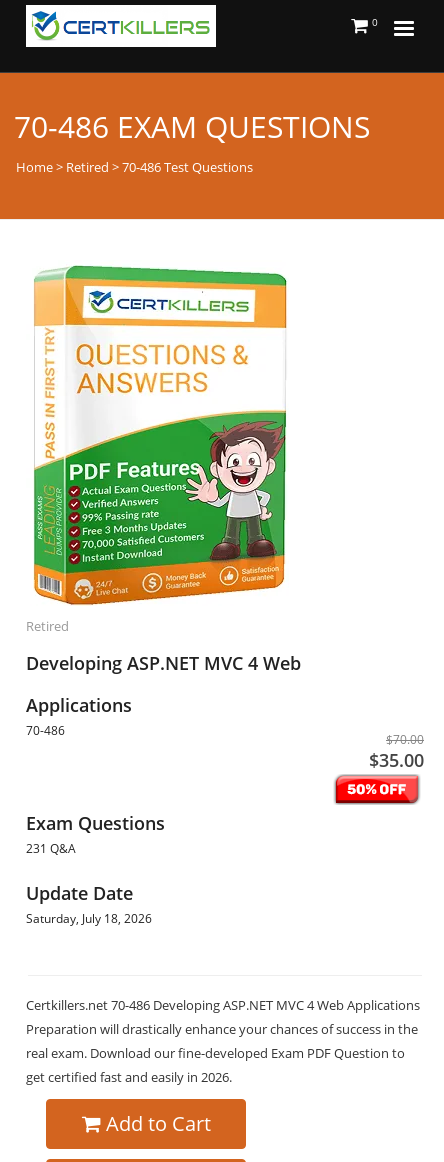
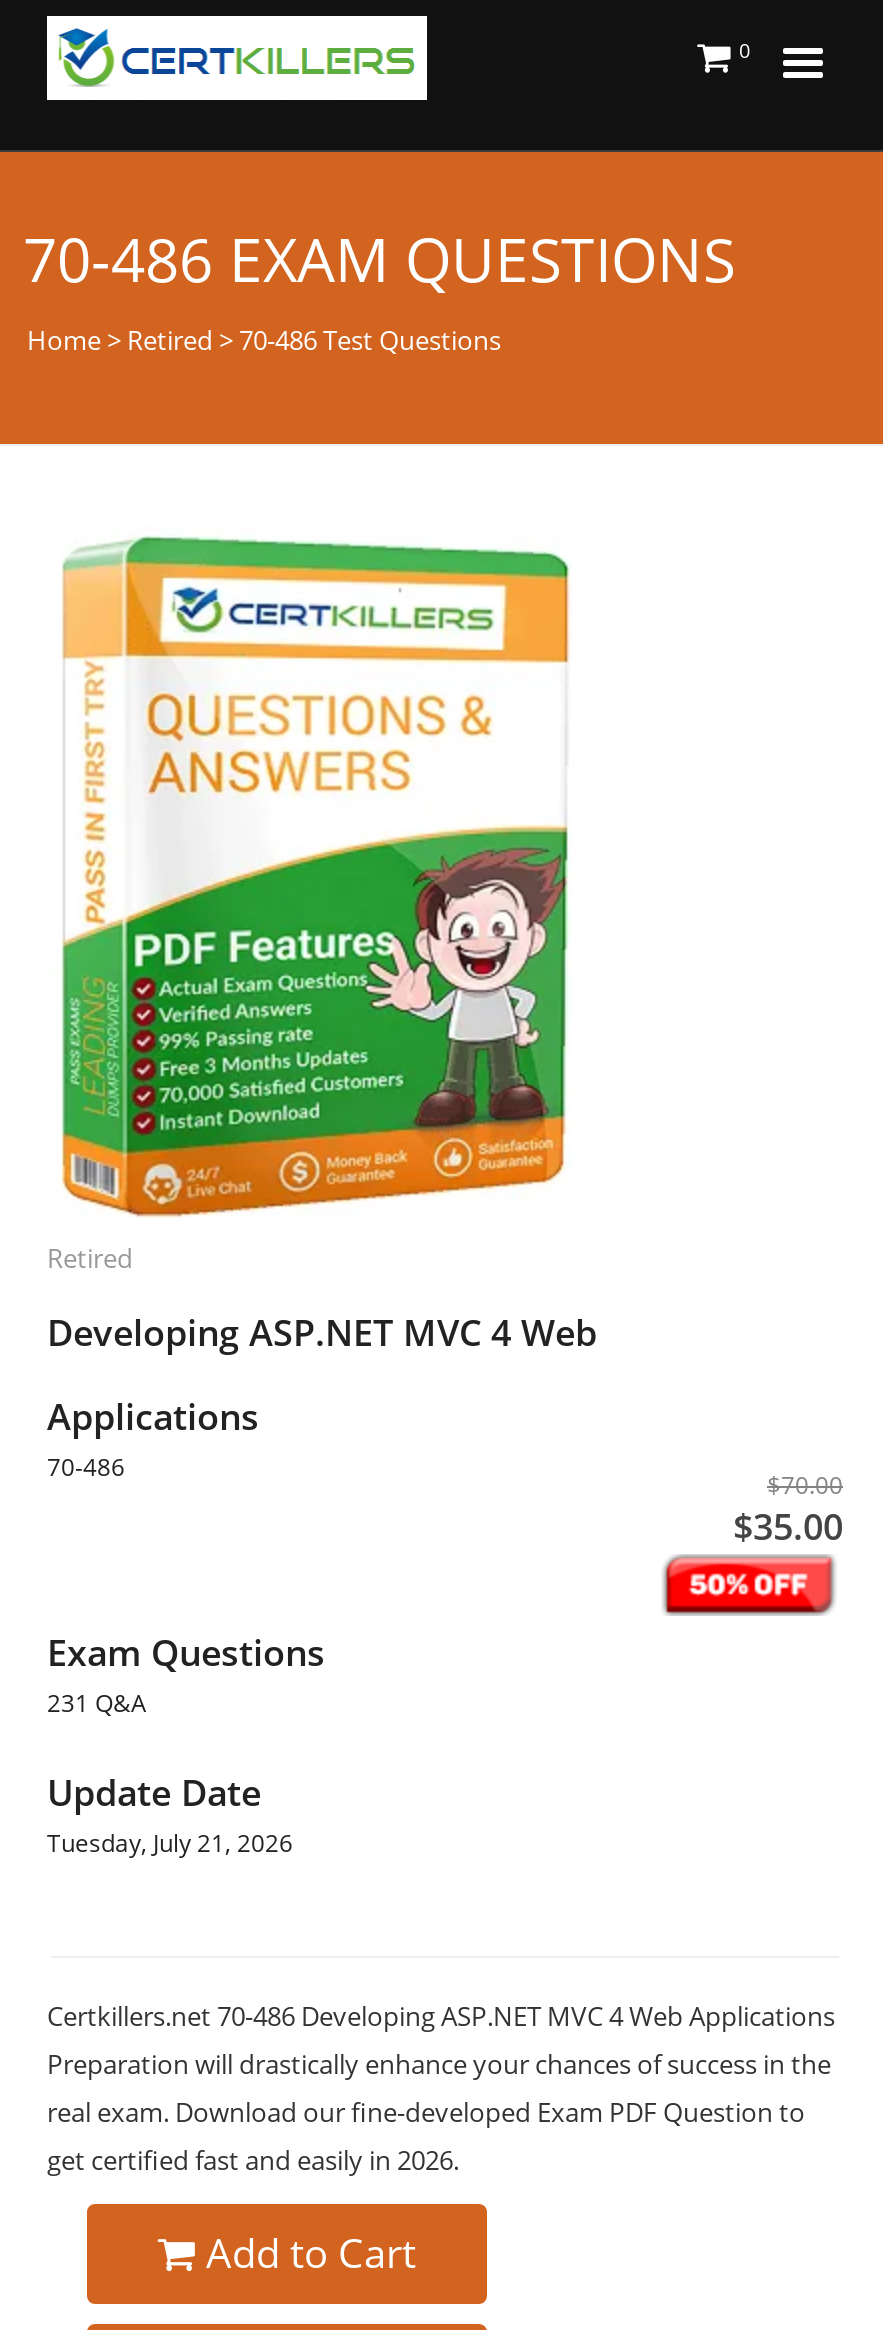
[26,910,152,927] Saturday, July 18, 2026 -> [47,1826,293,1860] Tuesday, July 21, 2026

